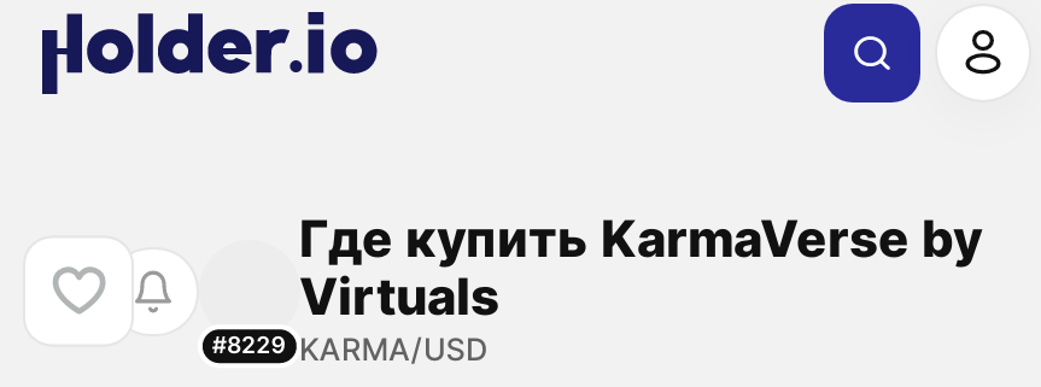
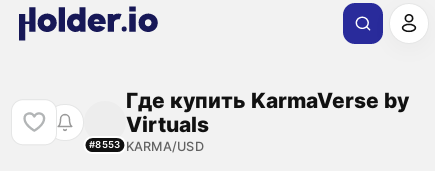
[212,331,488,367] #8229 KARMA/USD -> [89,139,204,154] #8553 KARMA/USD

